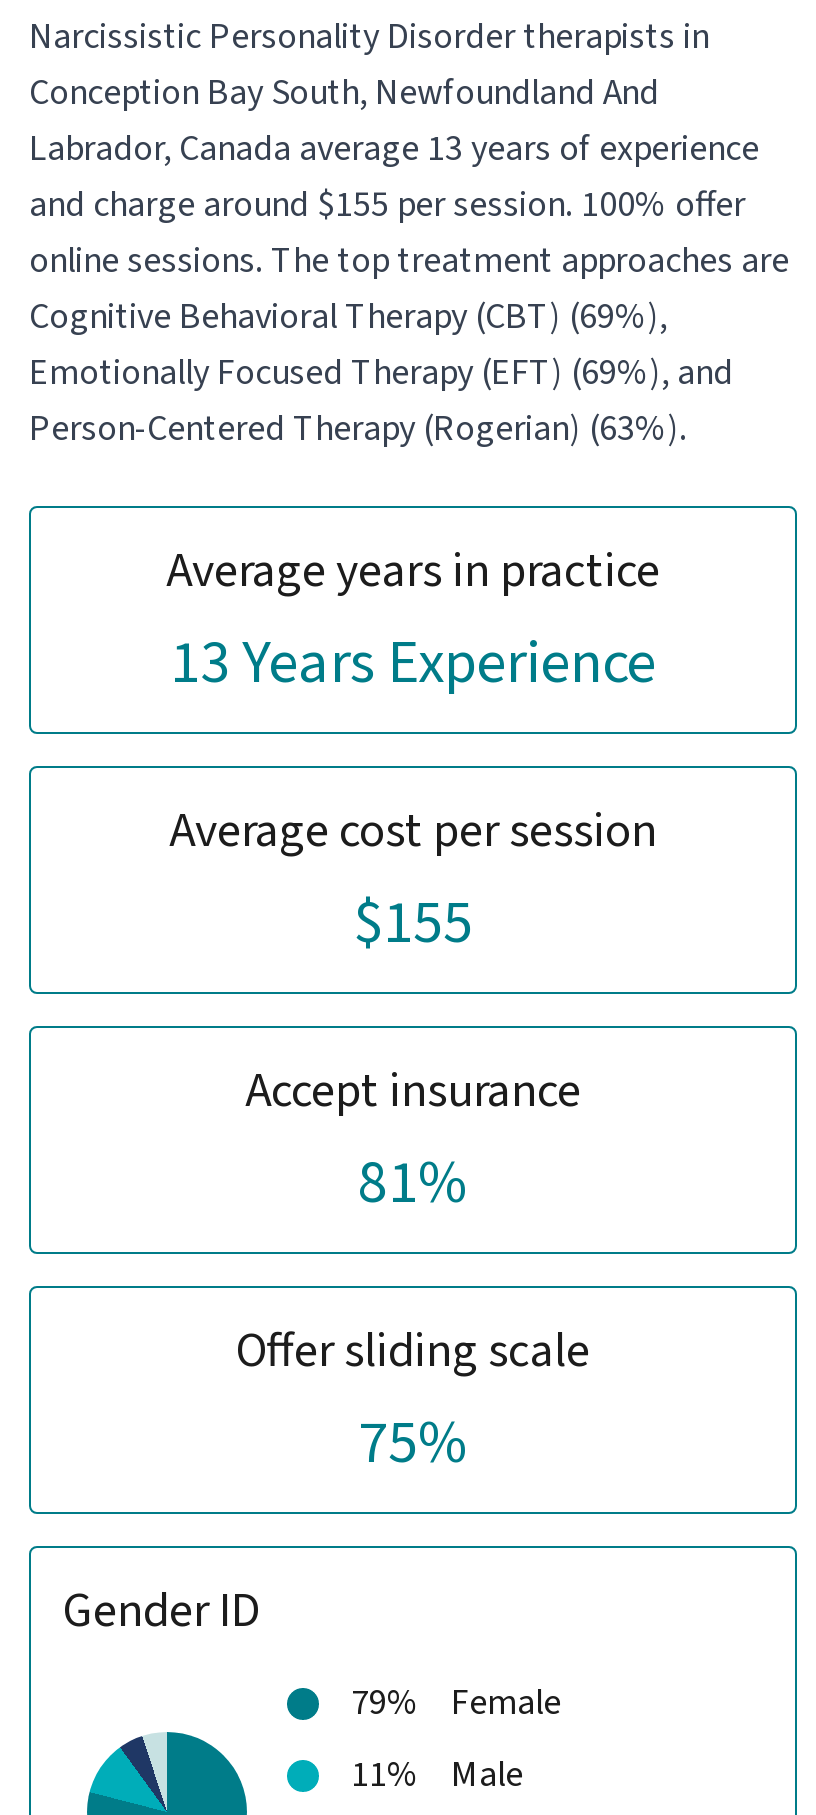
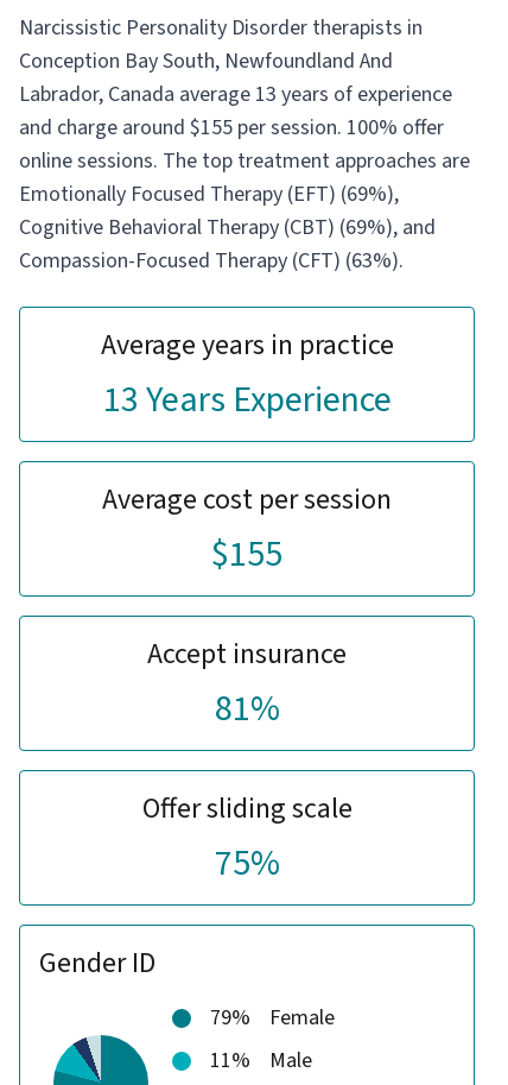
[29,291,667,341] Cognitive Behavioral Therapy (CBT) (69%), -> [19,180,399,209] Emotionally Focused Therapy (EFT) (69%),
[29,347,733,397] Emotionally Focused Therapy (EFT) (69%), and -> [19,213,436,243] Cognitive Behavioral Therapy (CBT) (69%), and
[29,403,687,453] Person-Centered Therapy (Rogerian) (63%). -> [19,246,404,276] Compassion-Focused Therapy (CFT) (63%).

